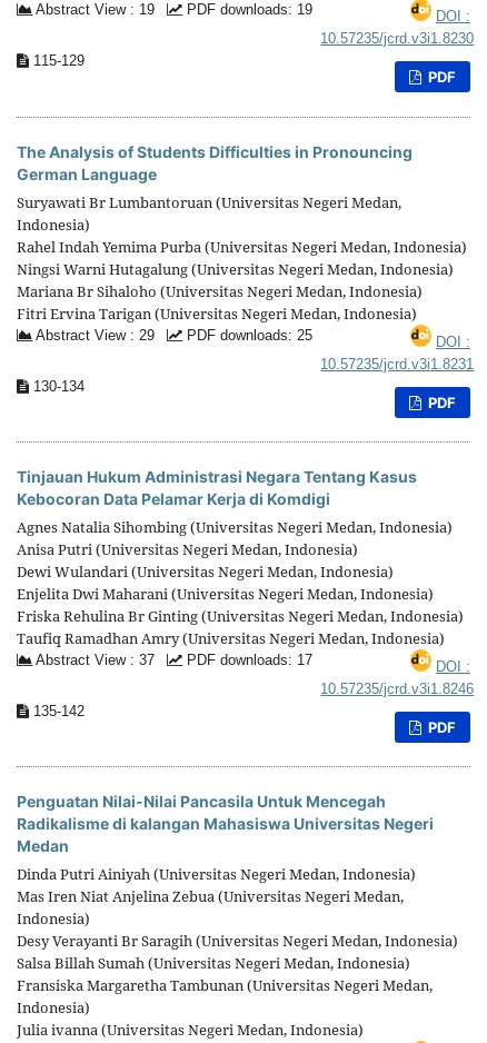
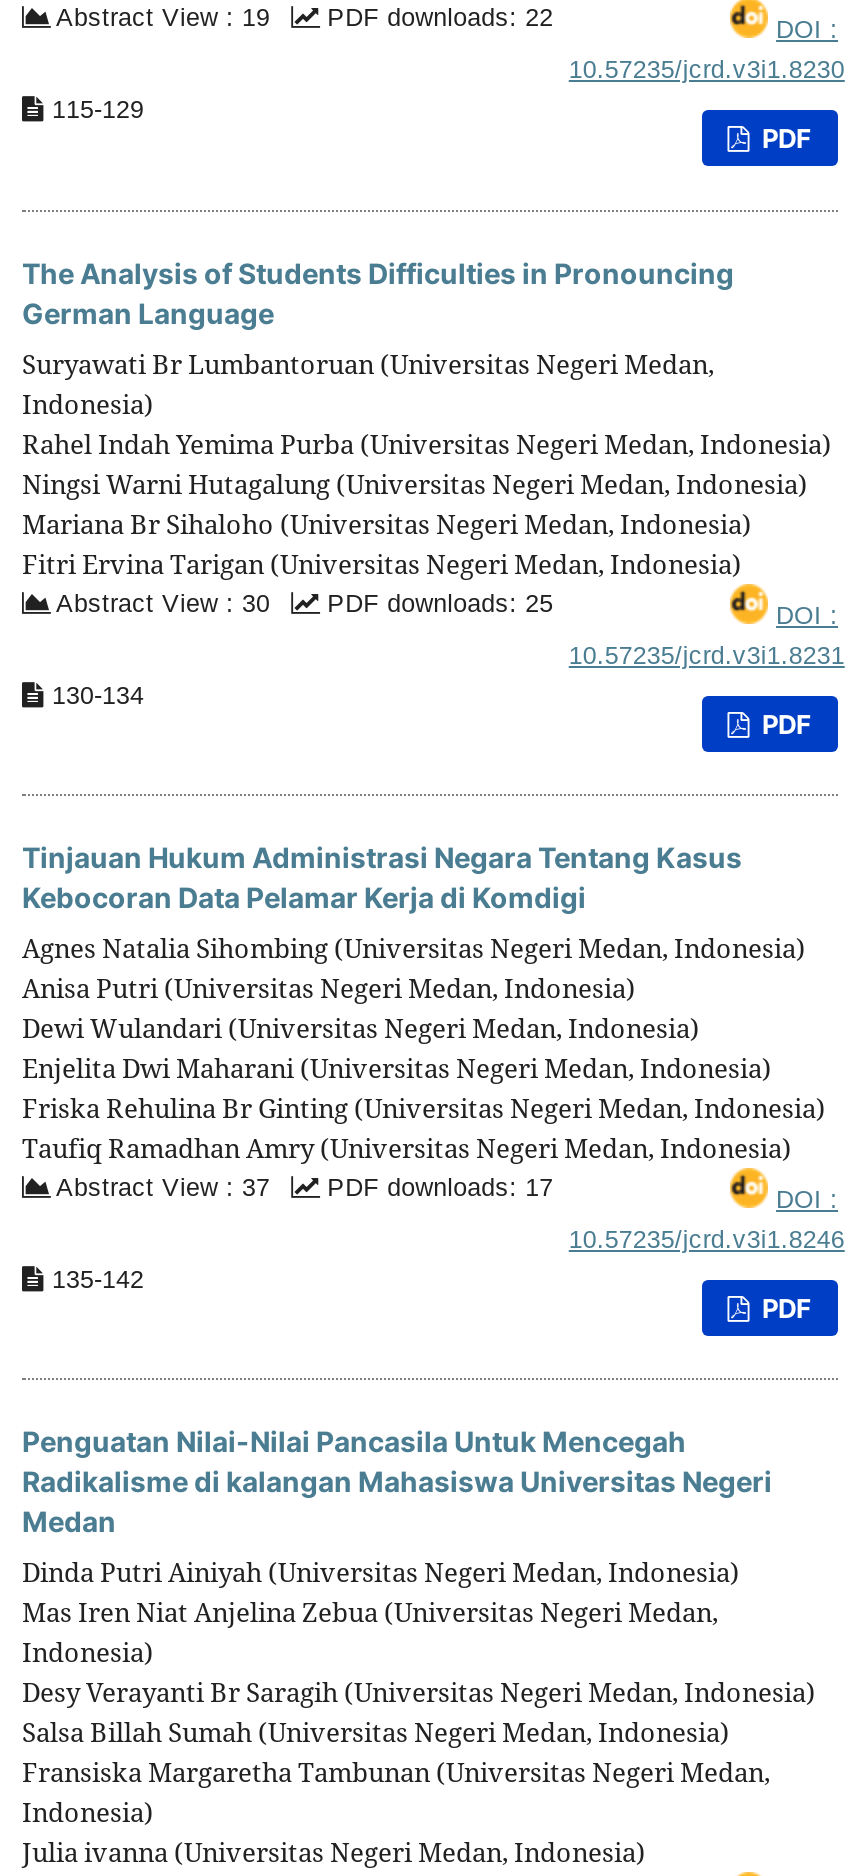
[182,3,312,18] PDF downloads: 19 -> [319,5,553,33] PDF downloads: 22
[32,328,155,343] Abstract View : 29 -> [50,589,270,617] Abstract View : 30

